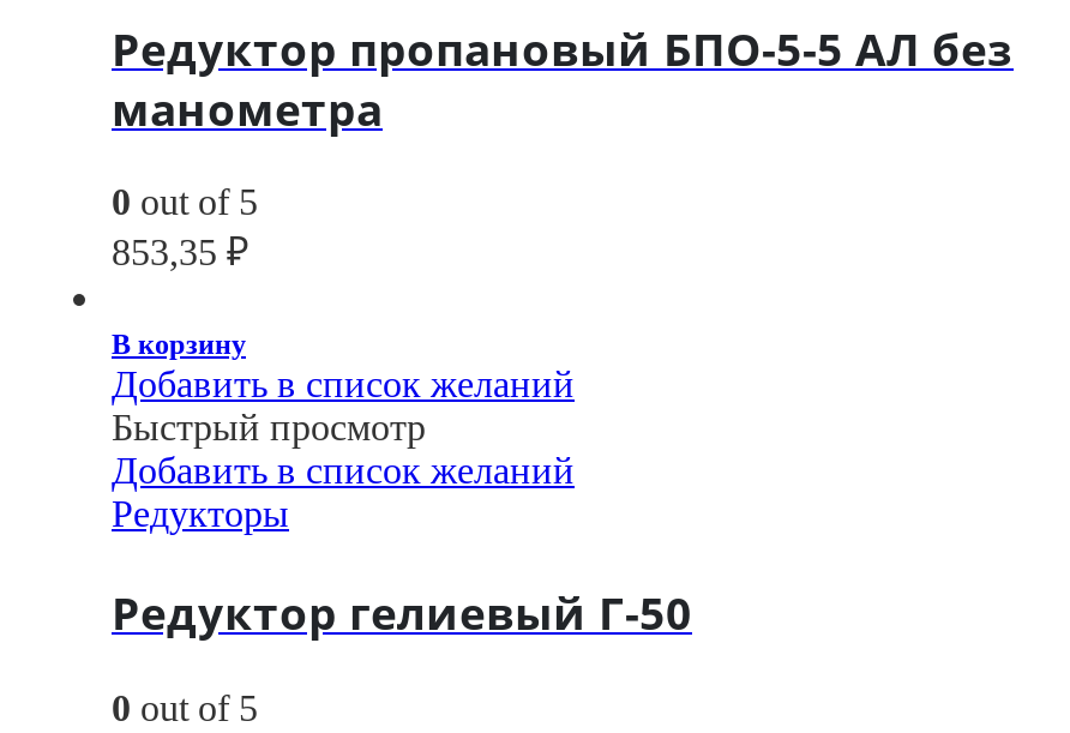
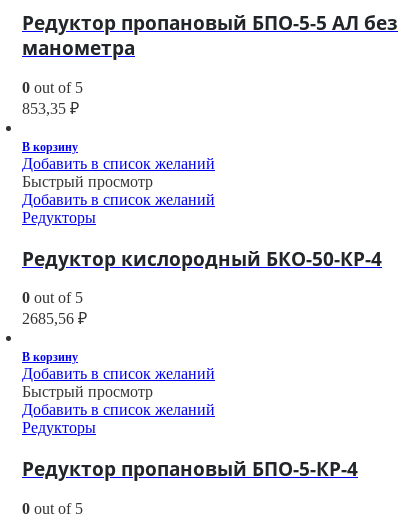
[112,582,692,642] Редуктор гелиевый Г-50 -> [22,245,382,481] Редуктор кислородный БКО-50-КР-4 | 0 out of 5 | 2685,56 ₽ | В корзину | Добавить в список желаний | Быстрый просмотр | Добавить в список желаний | Редукторы | Редуктор пропановый БПО-5-КР-4

